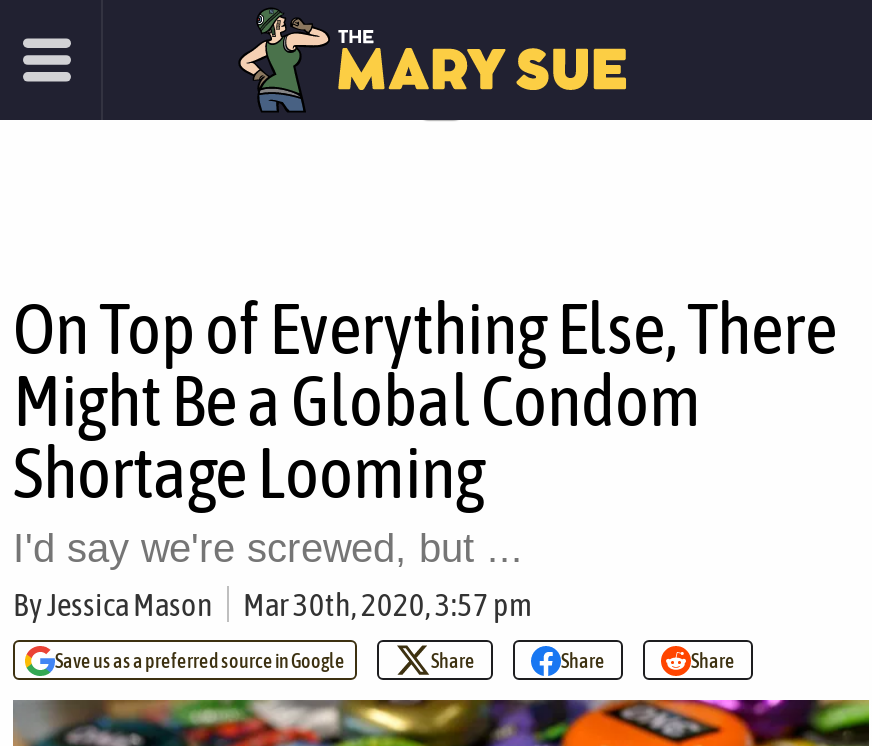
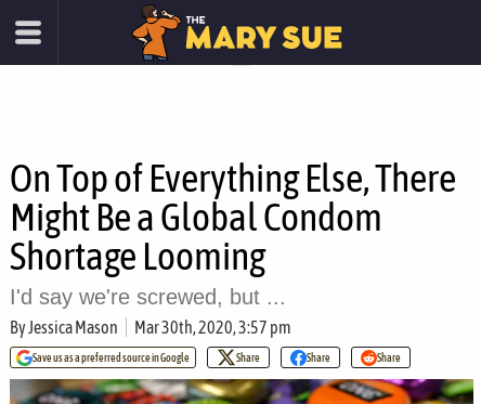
[239,10,329,108] [image] -> [132,8,181,58] [image]

